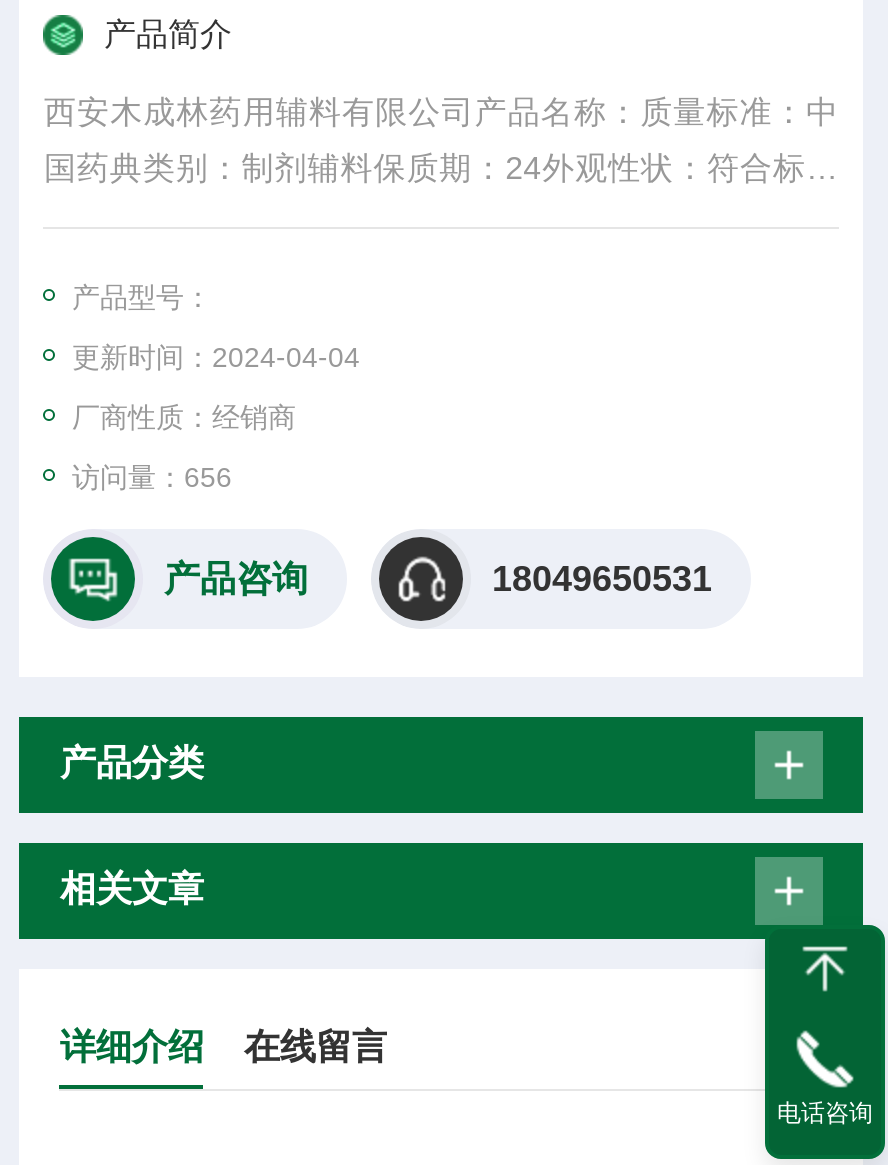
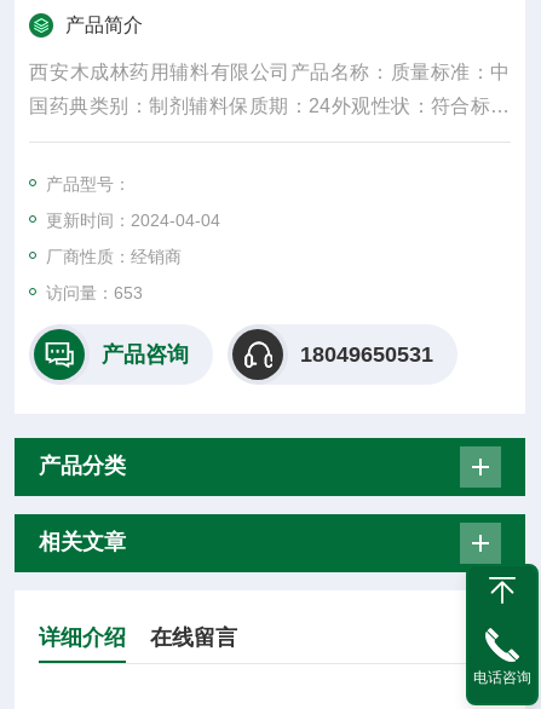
[72,461,232,493] 访问量：656 -> [46,283,143,302] 访问量：653

